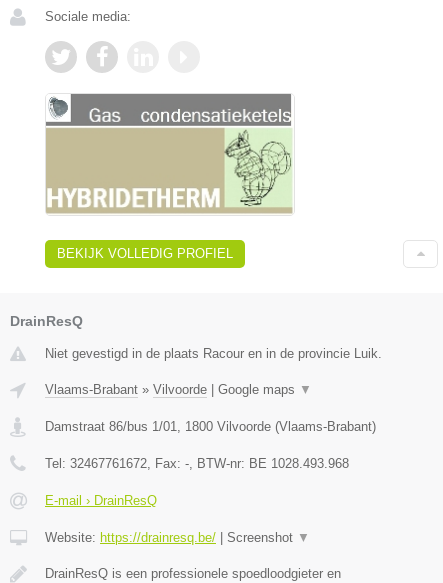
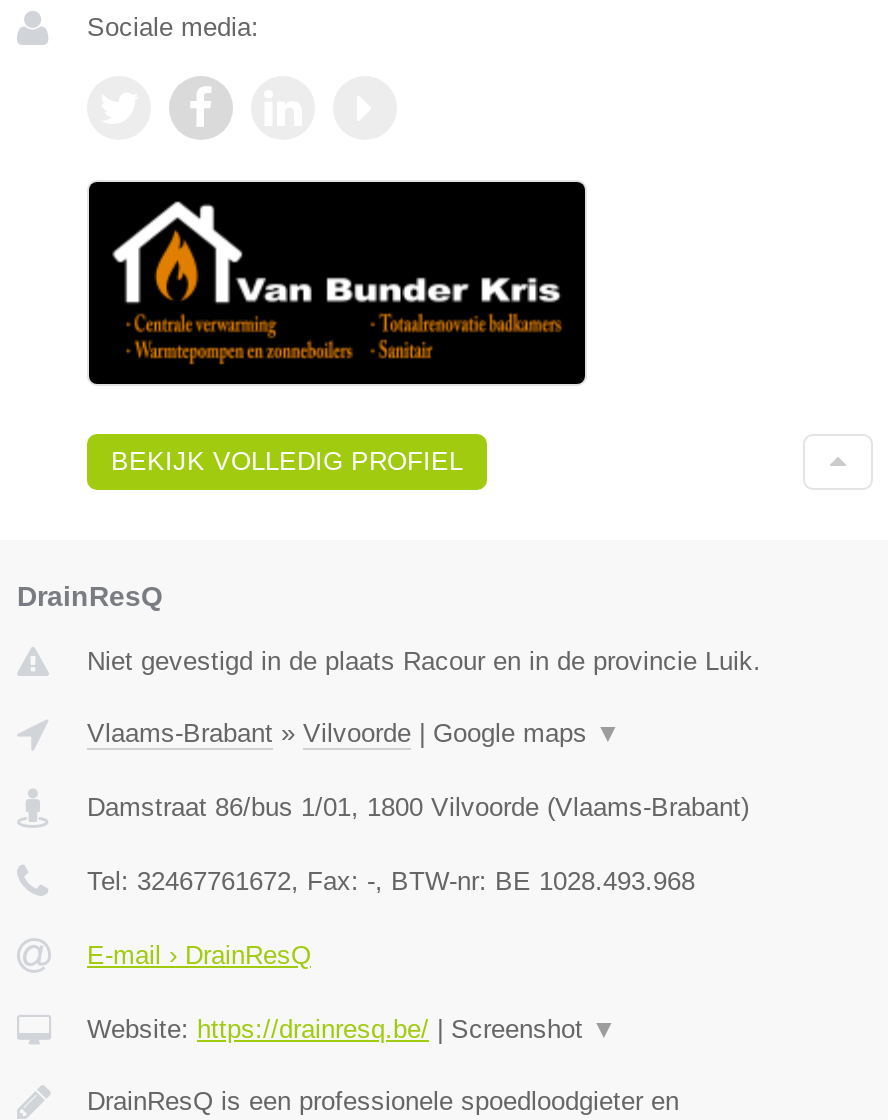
[45,93,294,215] [image] -> [87,180,587,386] [image]

